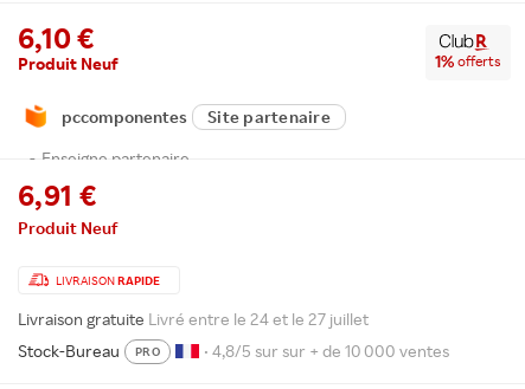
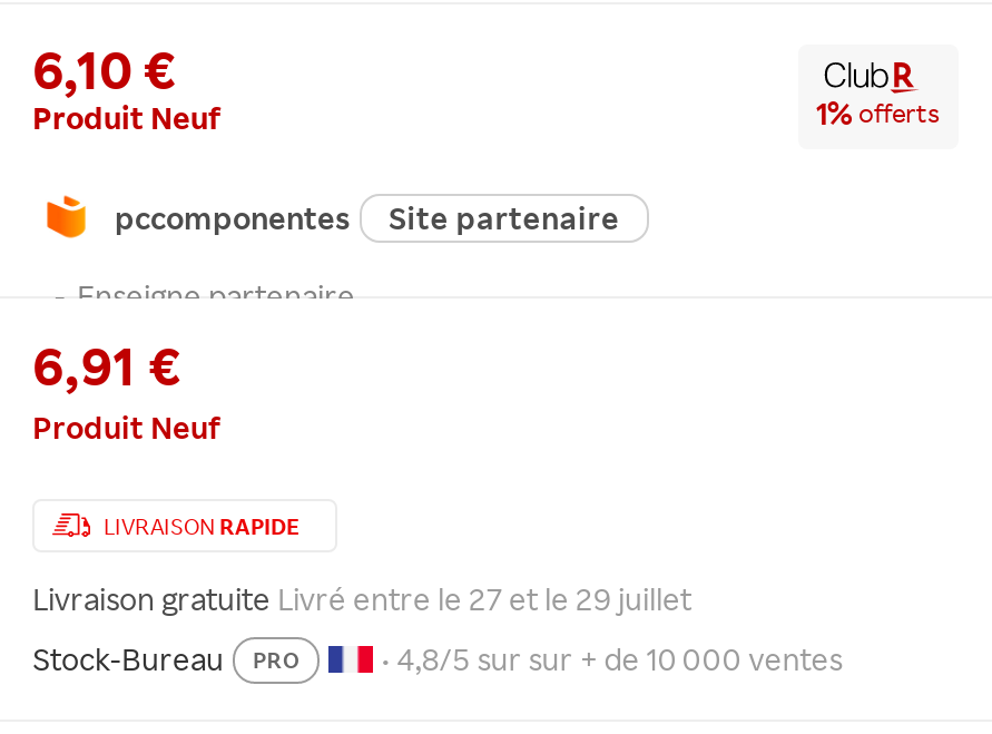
[18,308,369,328] Livraison gratuite Livré entre le 24 et le 27 juillet -> [32,579,691,617] Livraison gratuite Livré entre le 27 et le 29 juillet

